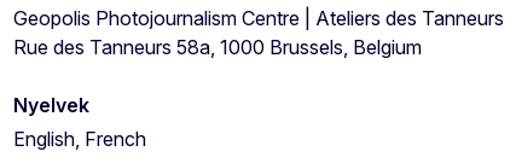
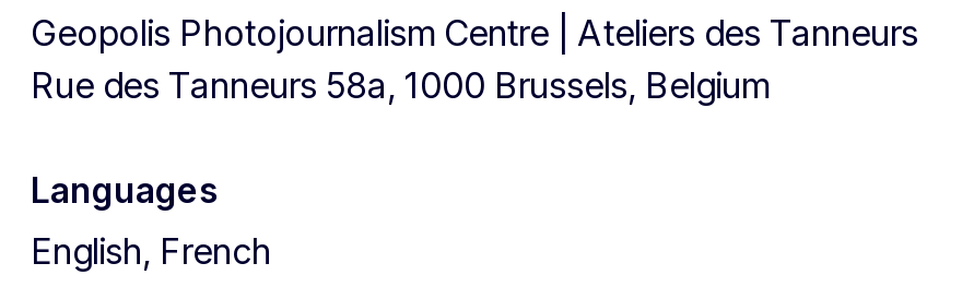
[13,93,89,117] Nyelvek -> [31,168,219,211] Languages

